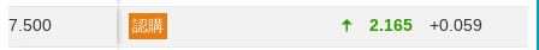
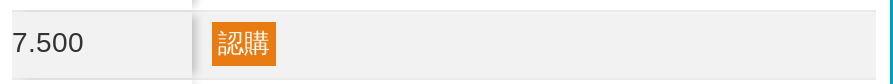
[369,15,482,35] 2.165 | +0.059 -> none

